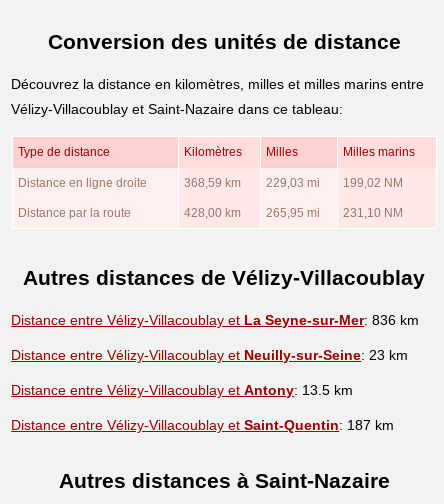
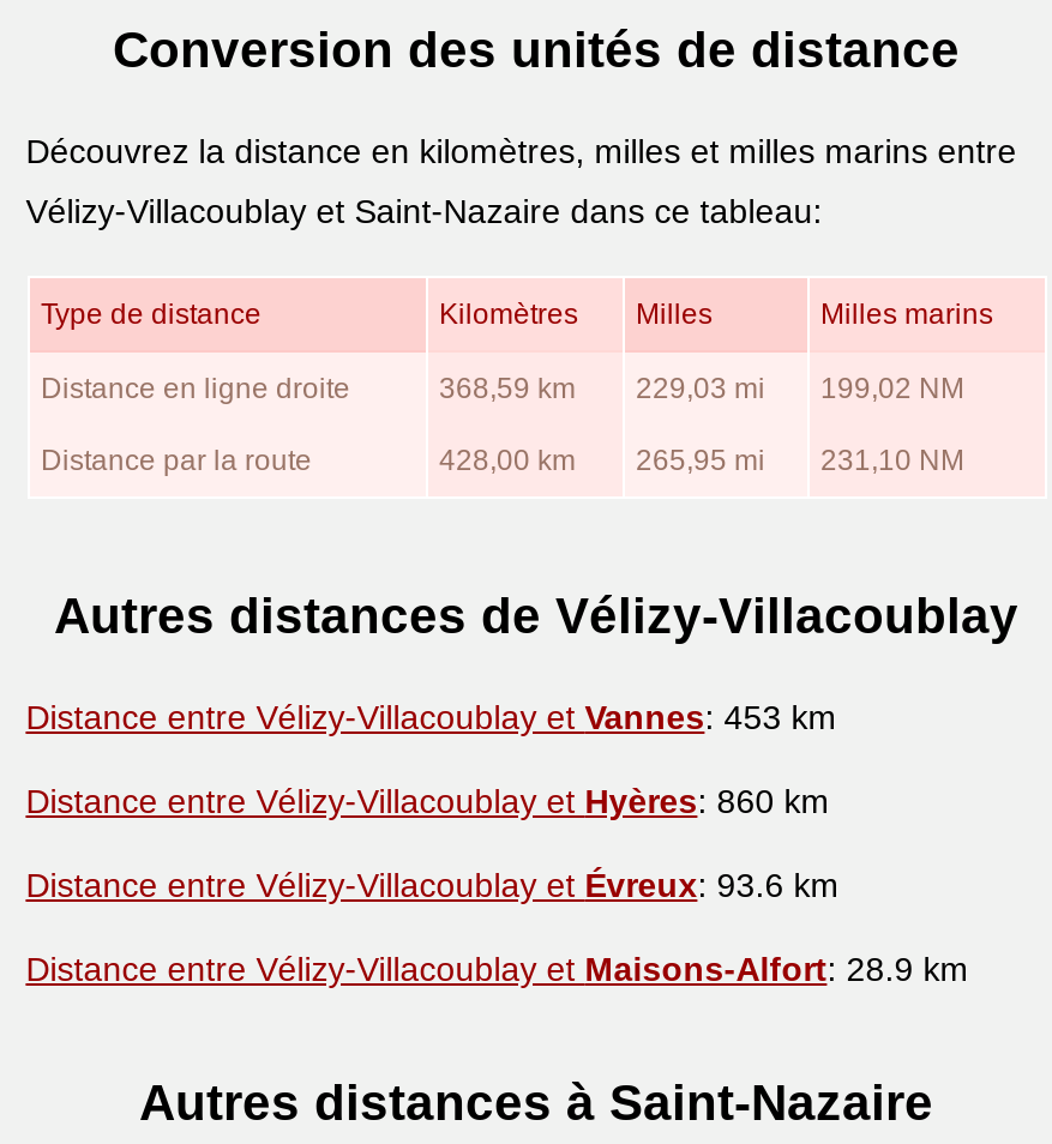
[11,312,419,328] Distance entre Vélizy-Villacoublay et La Seyne-sur-Mer: 836 km -> [26,697,837,735] Distance entre Vélizy-Villacoublay et Vannes: 453 km
[11,347,408,363] Distance entre Vélizy-Villacoublay et Neuilly-sur-Seine: 23 km -> [26,781,829,819] Distance entre Vélizy-Villacoublay et Hyères: 860 km
[11,382,353,398] Distance entre Vélizy-Villacoublay et Antony: 13.5 km -> [26,865,839,903] Distance entre Vélizy-Villacoublay et Évreux: 93.6 km
[11,417,394,433] Distance entre Vélizy-Villacoublay et Saint-Quentin: 187 km -> [26,949,969,987] Distance entre Vélizy-Villacoublay et Maisons-Alfort: 28.9 km

